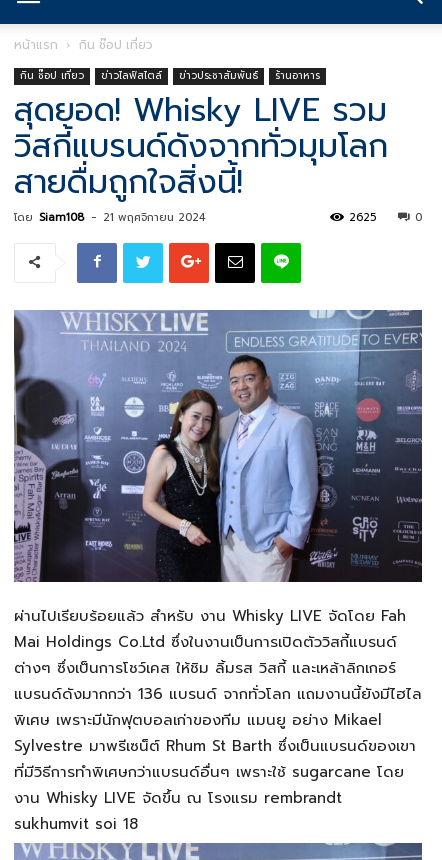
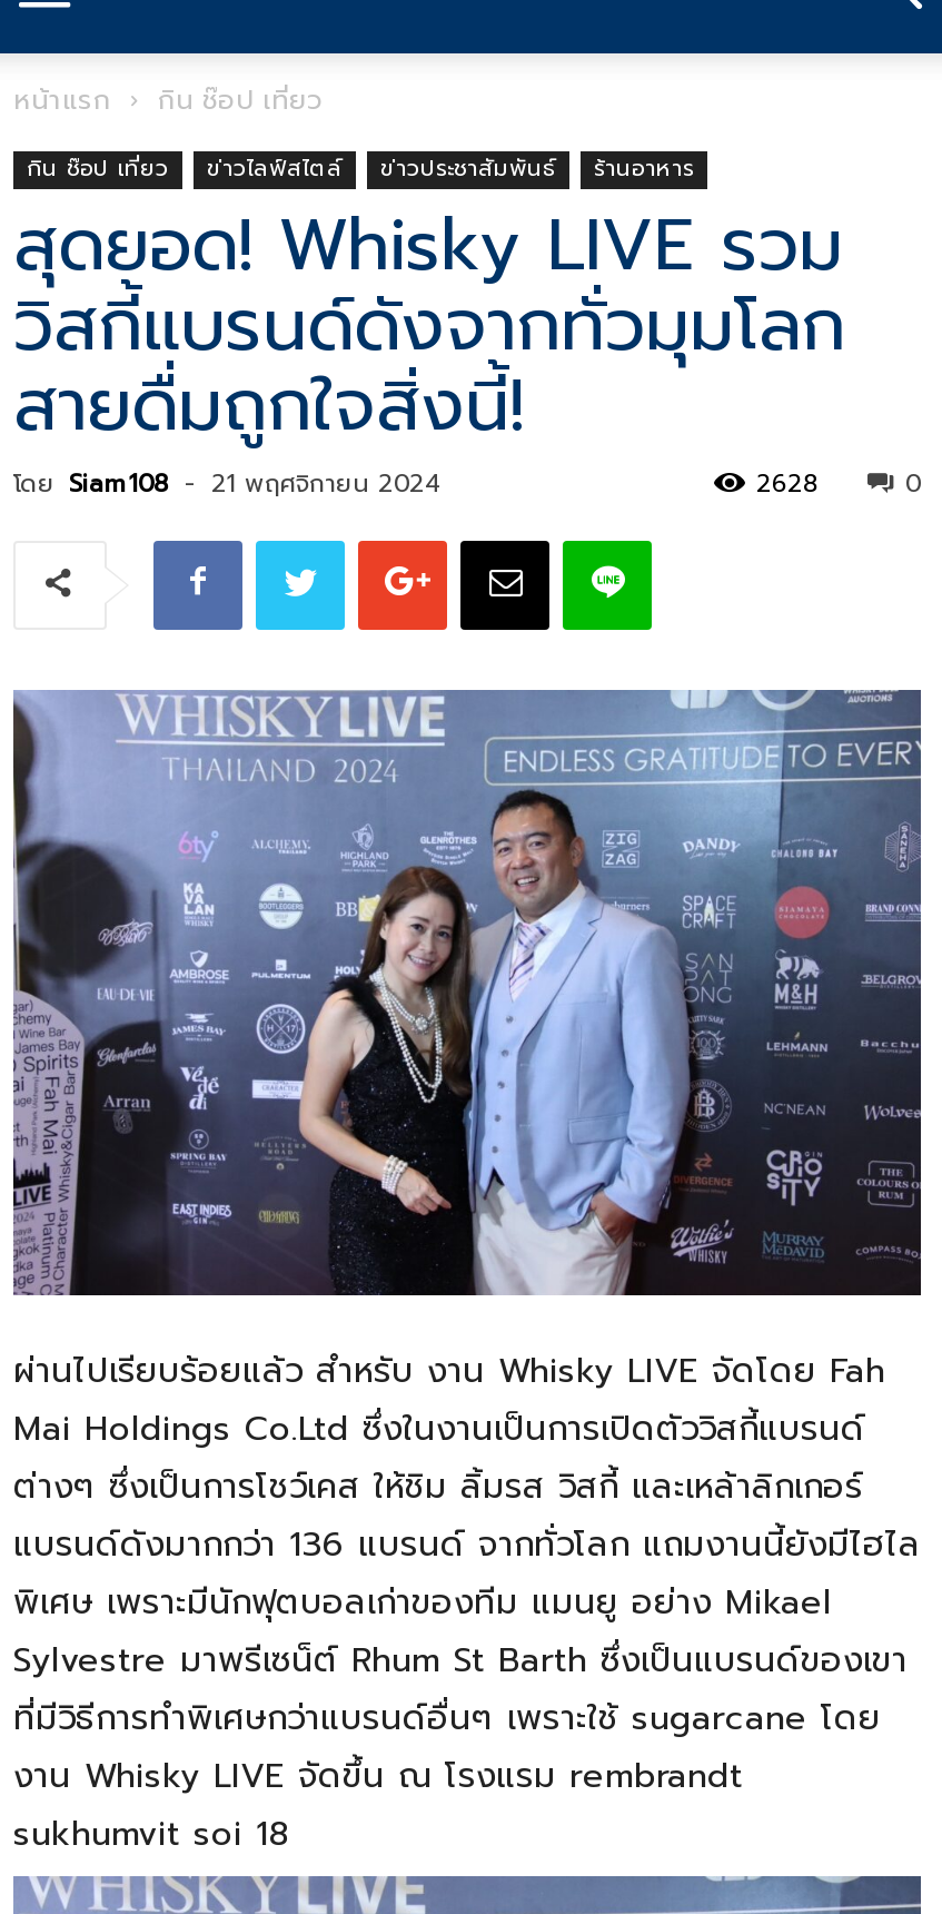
[349,209,376,226] 2625 -> [756,465,819,503] 2628

